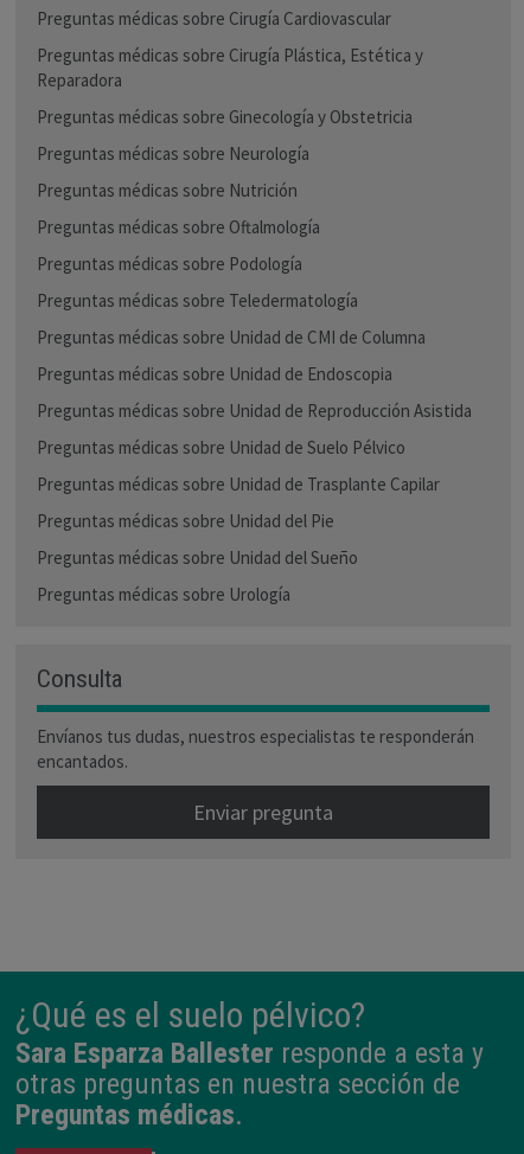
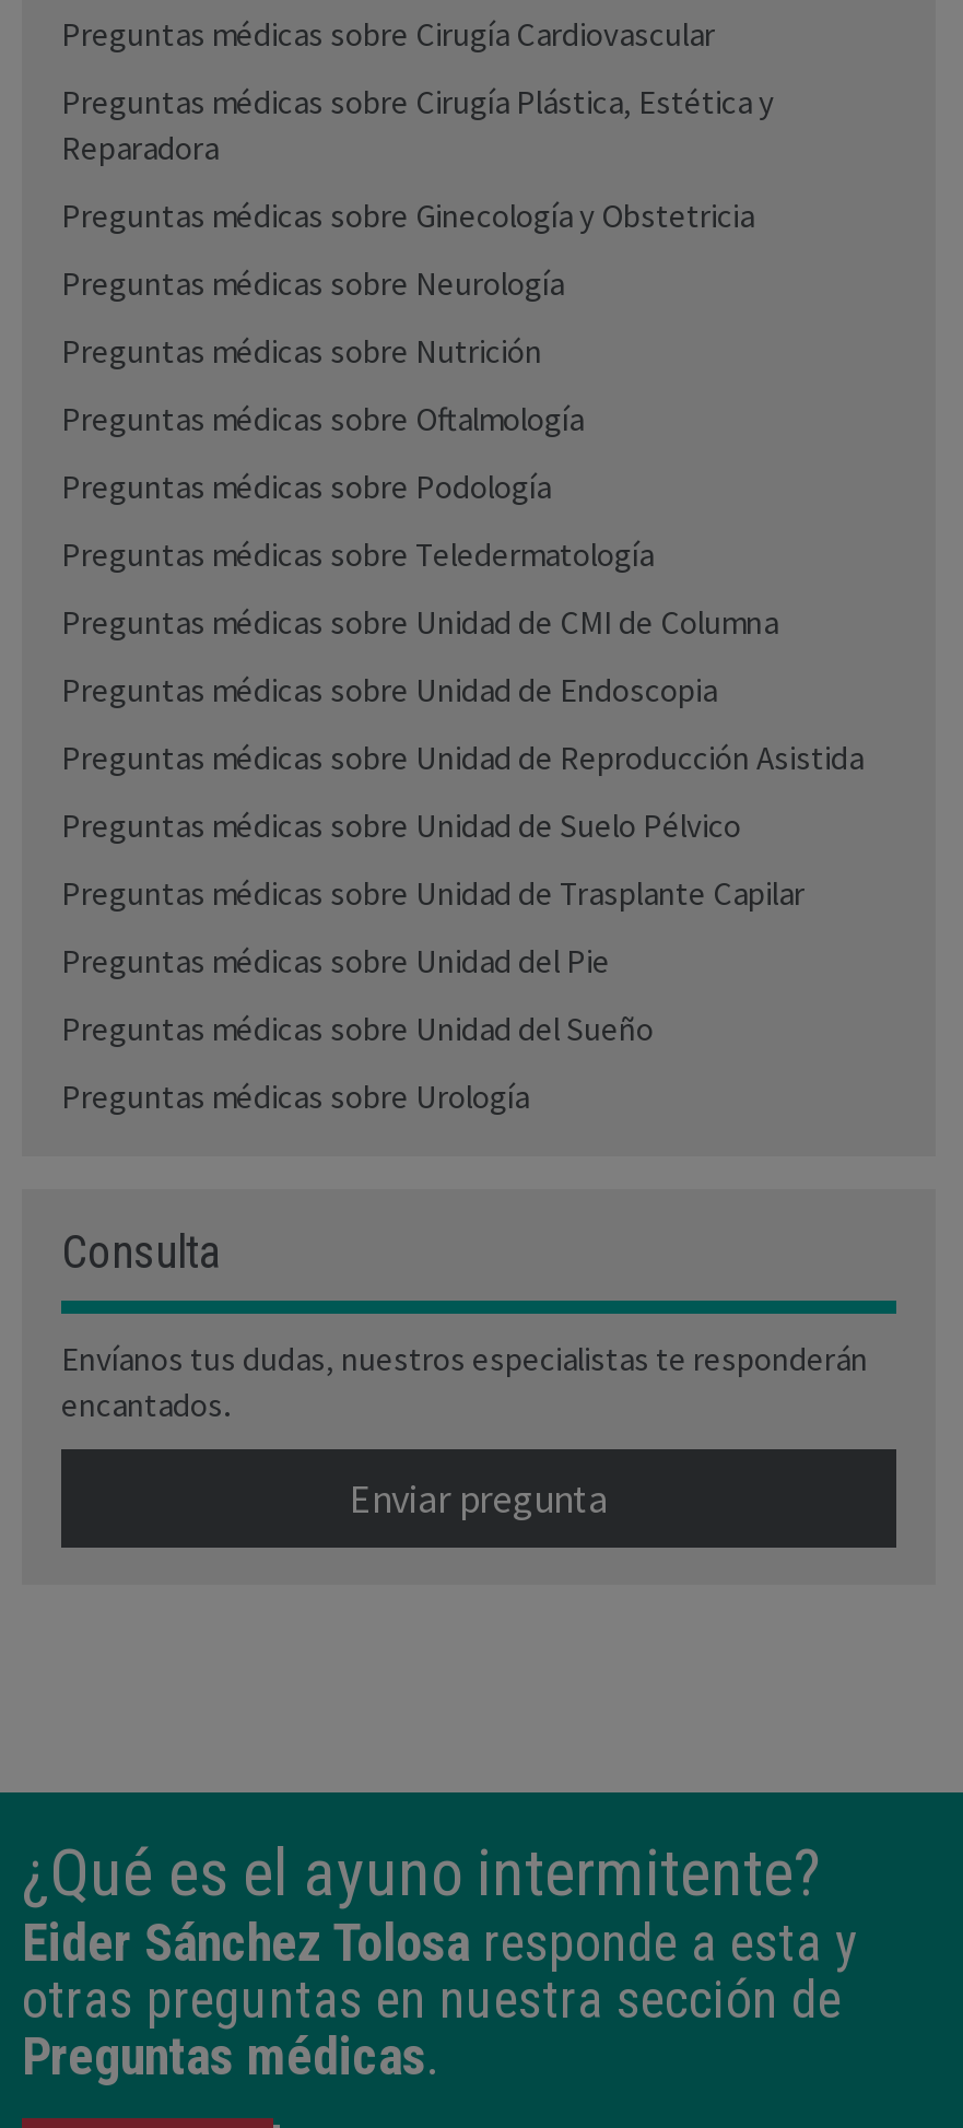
[15,994,365,1036] ¿Qué es el suelo pélvico? -> [22,1834,820,1911] ¿Qué es el ayuno intermitente?
[15,1037,484,1070] Sara Esparza Ballester responde a esta y -> [22,1913,857,1974] Eider Sánchez Tolosa responde a esta y

